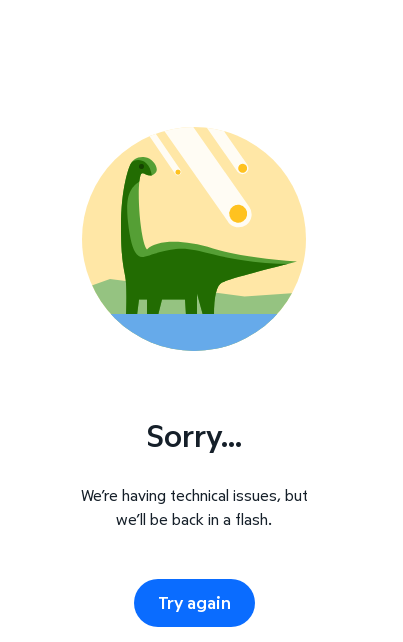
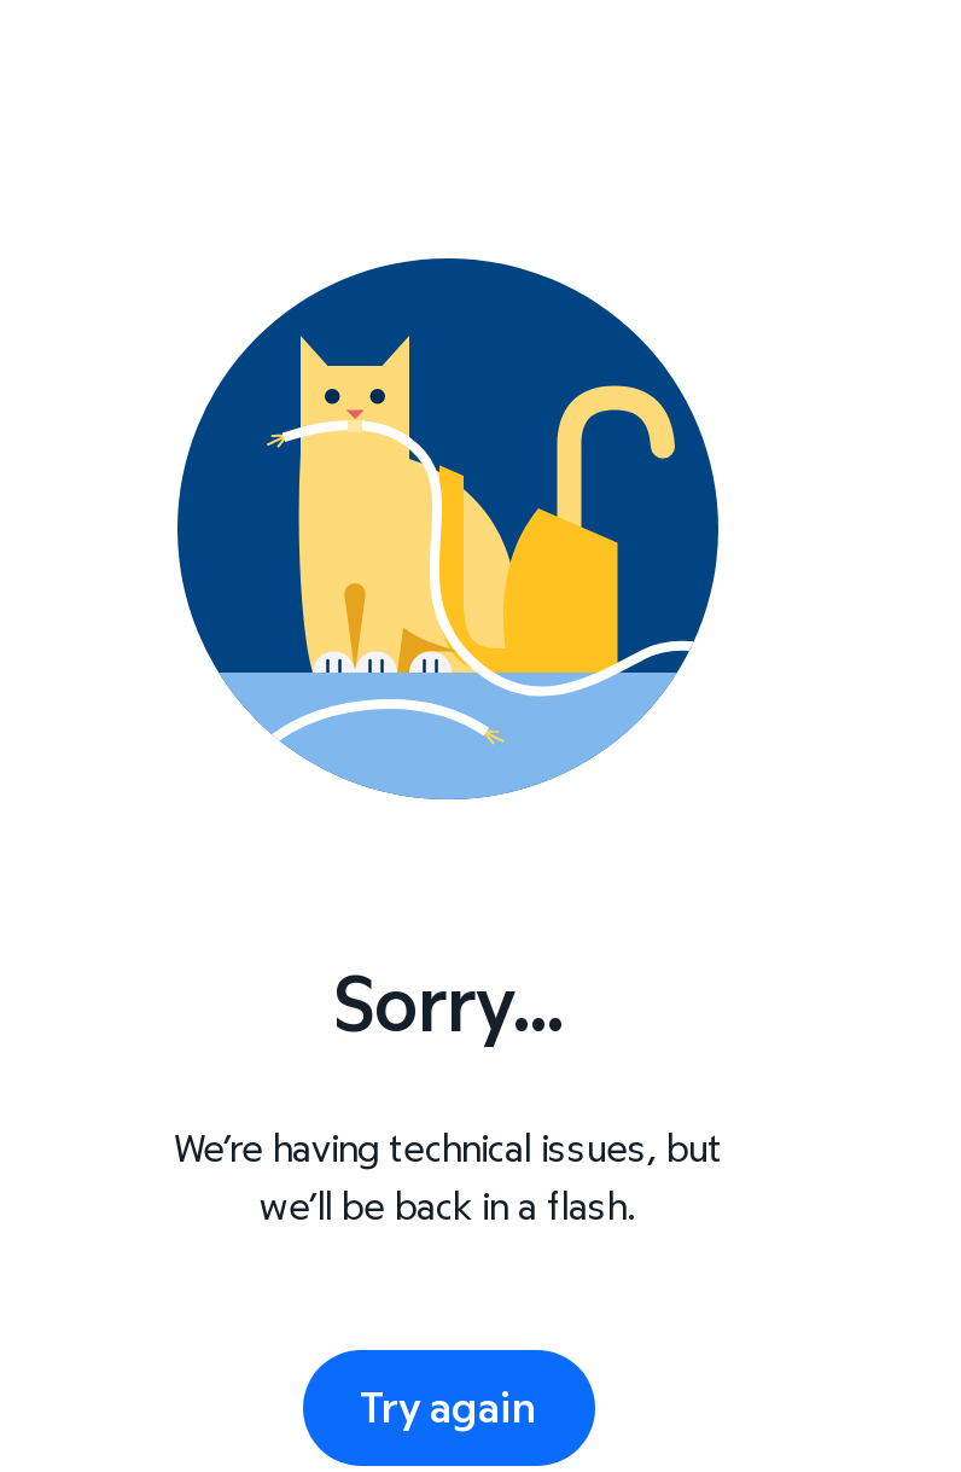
[82,127,306,328] [image] -> [175,256,721,746] [image]

